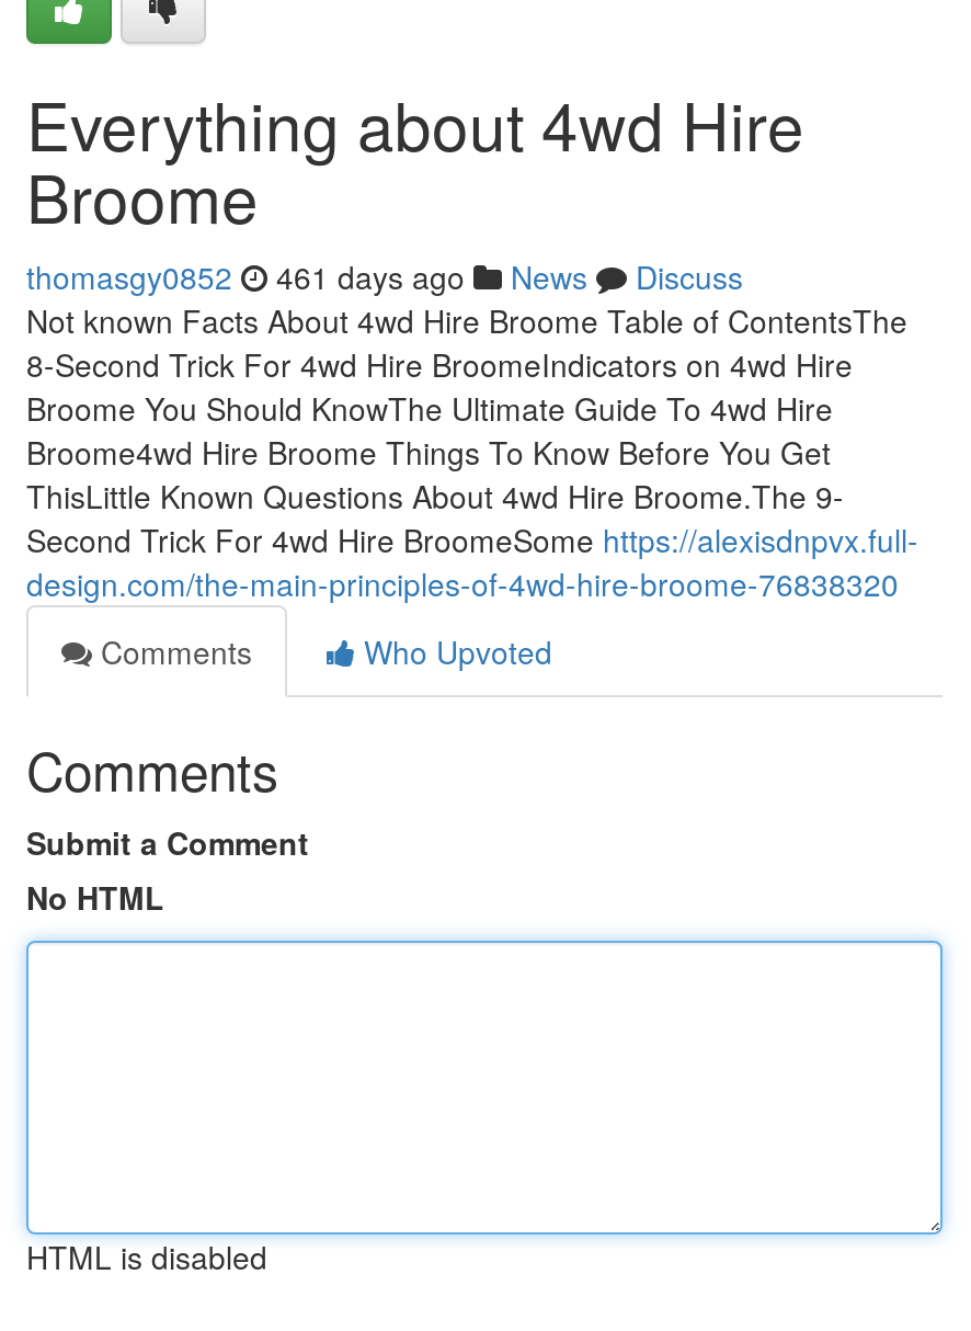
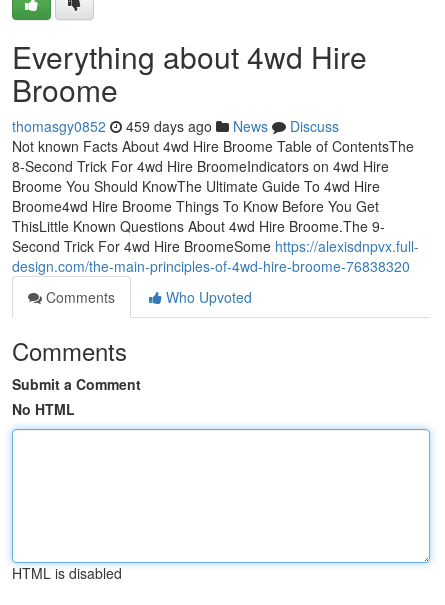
[26,254,743,298] thomasgy0852 461 days ago News Discuss -> [12,116,339,136] thomasgy0852 459 days ago News Discuss

